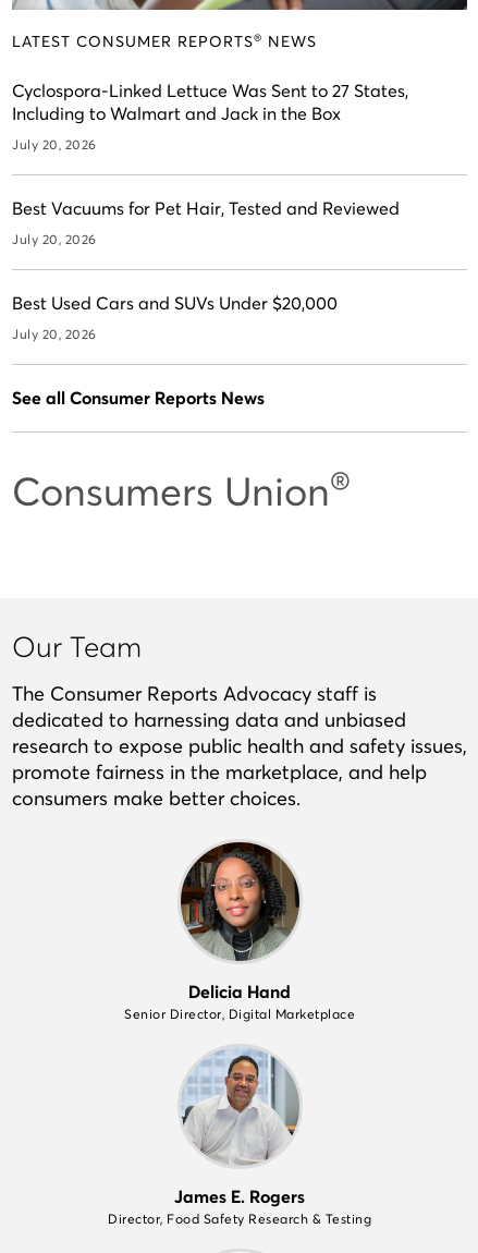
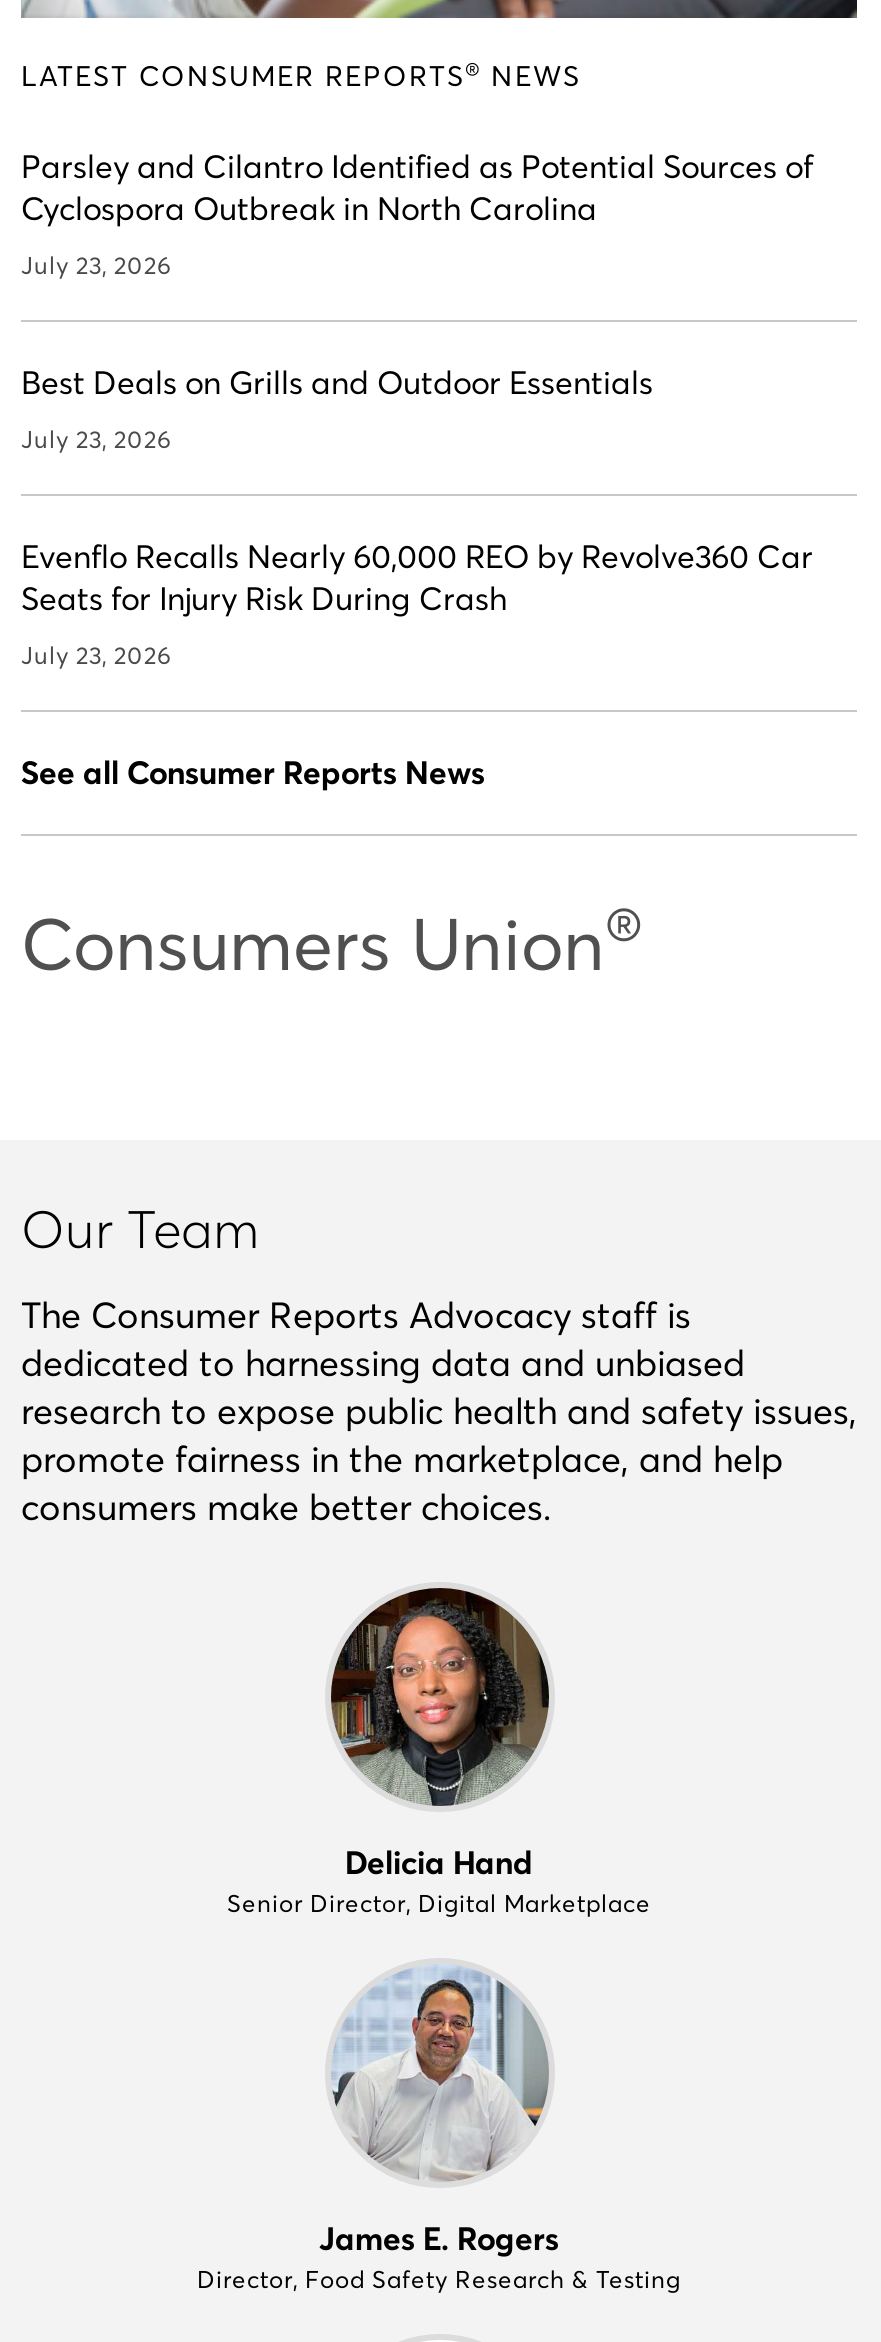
[12,79,408,124] Cyclospora-Linked Lettuce Was Sent to 27 States, | Including to Walmart and Jack in the Box -> [21,146,813,228] Parsley and Cilantro Identified as Potential Sources of | Cyclospora Outbreak in North Carolina
[12,136,96,152] July 20, 2026 -> [21,250,172,280] July 23, 2026
[12,197,400,219] Best Vacuums for Pet Hair, Tested and Reviewed -> [21,362,653,402] Best Deals on Grills and Outdoor Essentials
[12,231,96,247] July 20, 2026 -> [21,424,172,454] July 23, 2026
[12,292,338,314] Best Used Cars and SUVs Under $20,000 -> [21,536,813,618] Evenflo Recalls Nearly 60,000 REO by Revolve360 Car | Seats for Injury Risk During Crash
[12,326,96,342] July 20, 2026 -> [21,640,172,670] July 23, 2026

